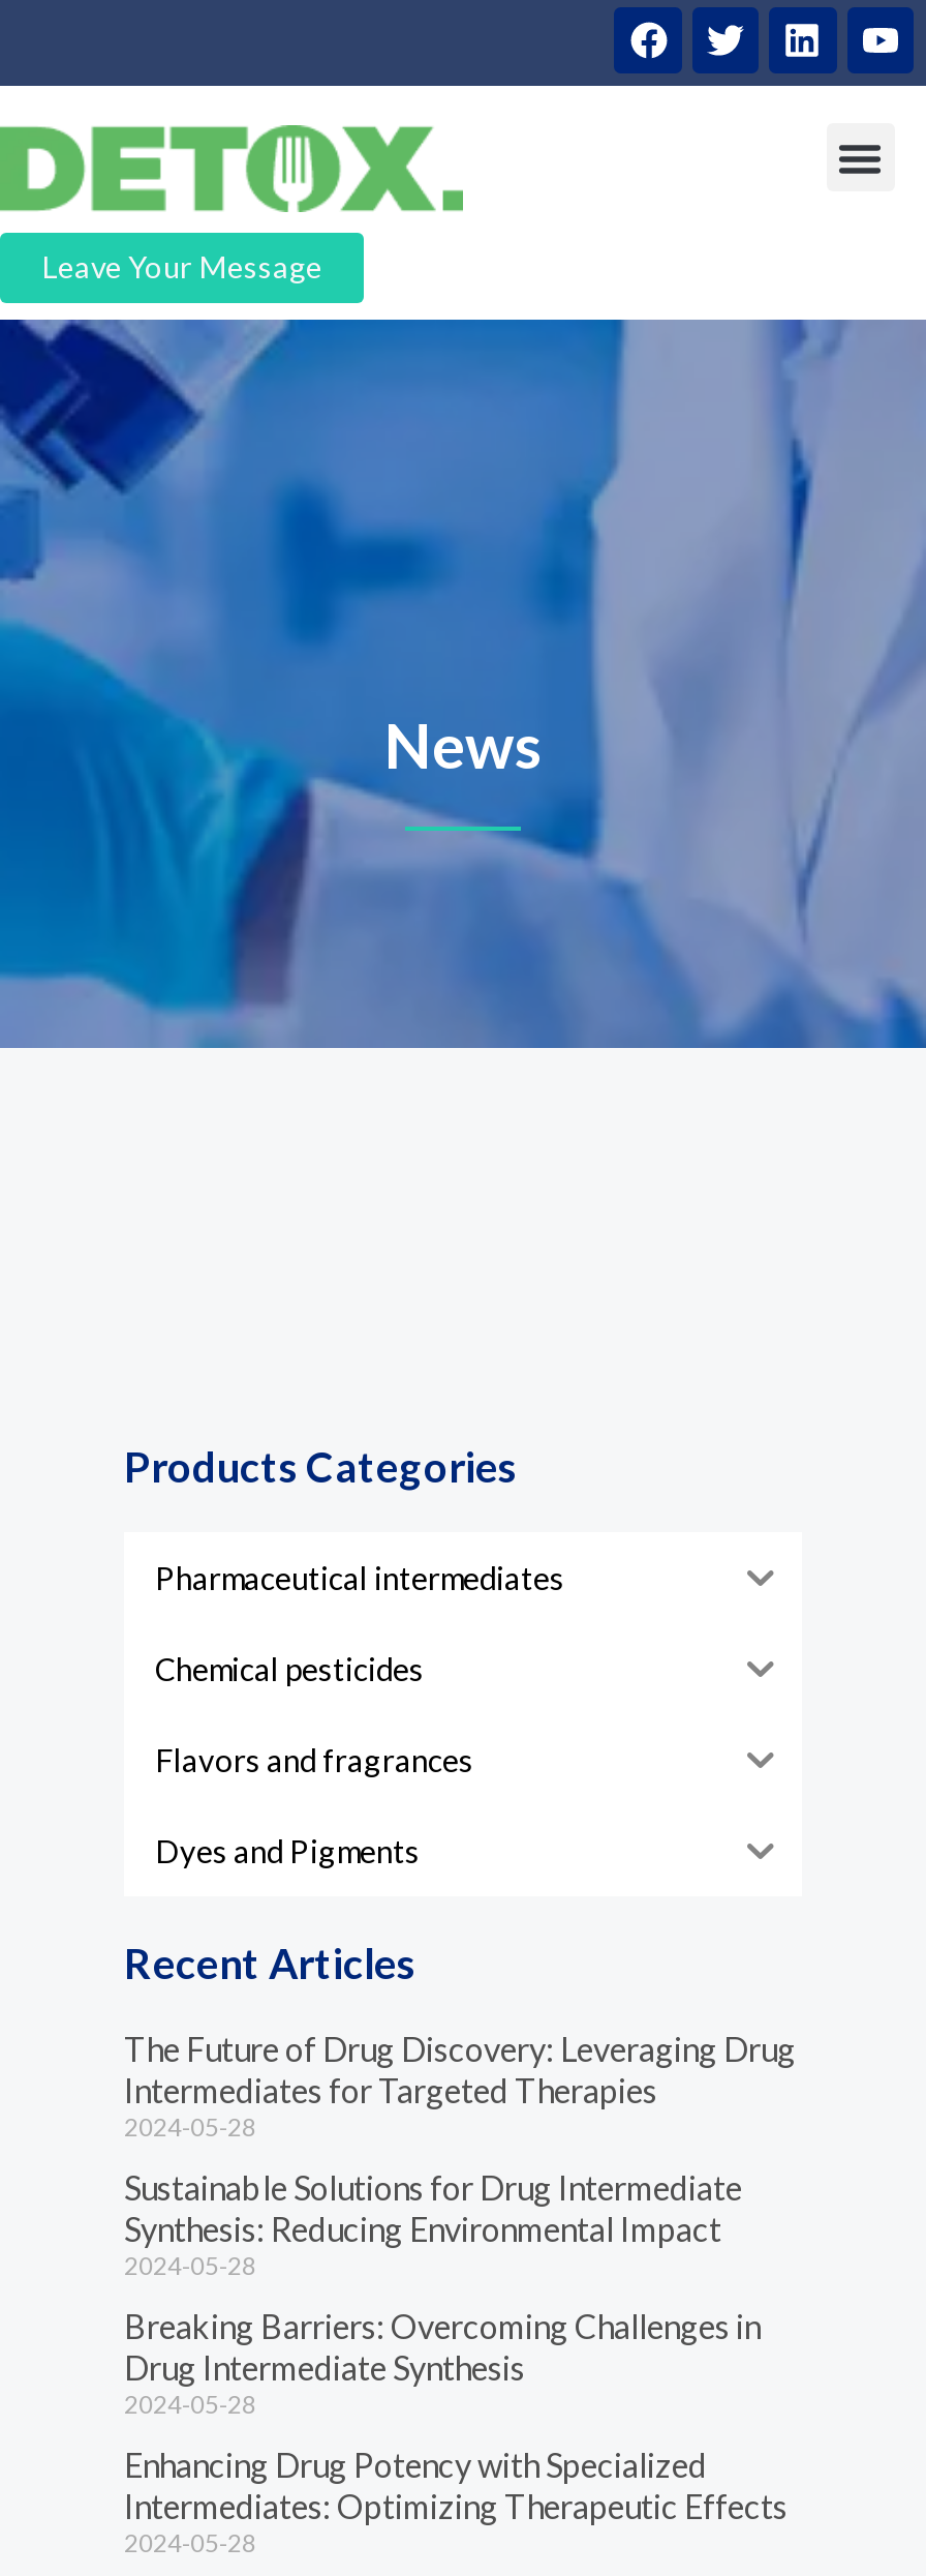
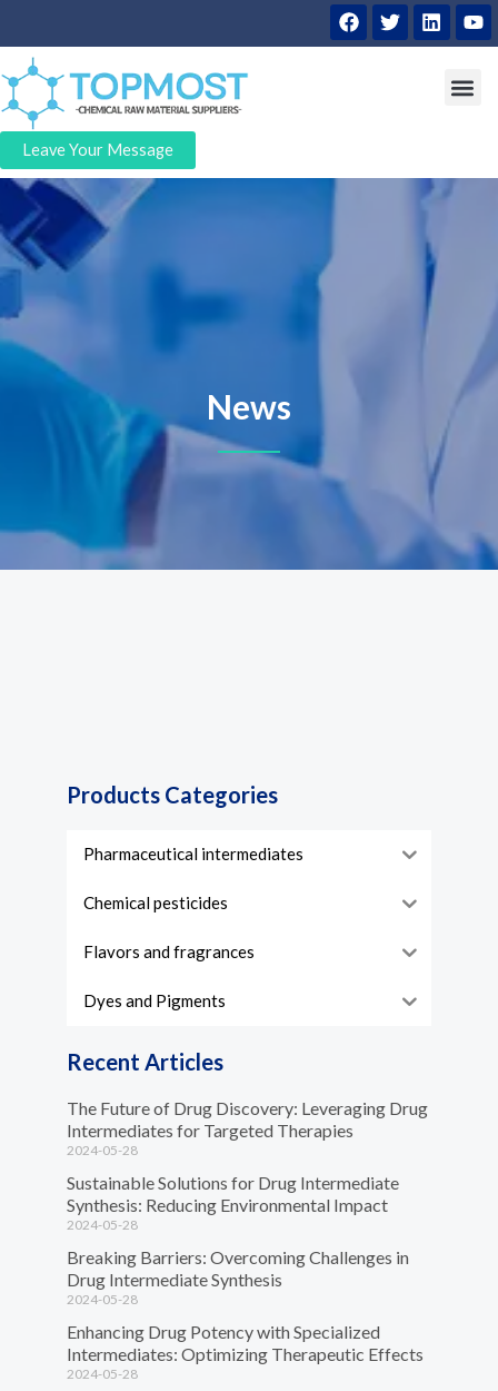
[6,109,465,229] [image] -> [3,57,249,127] [image]

